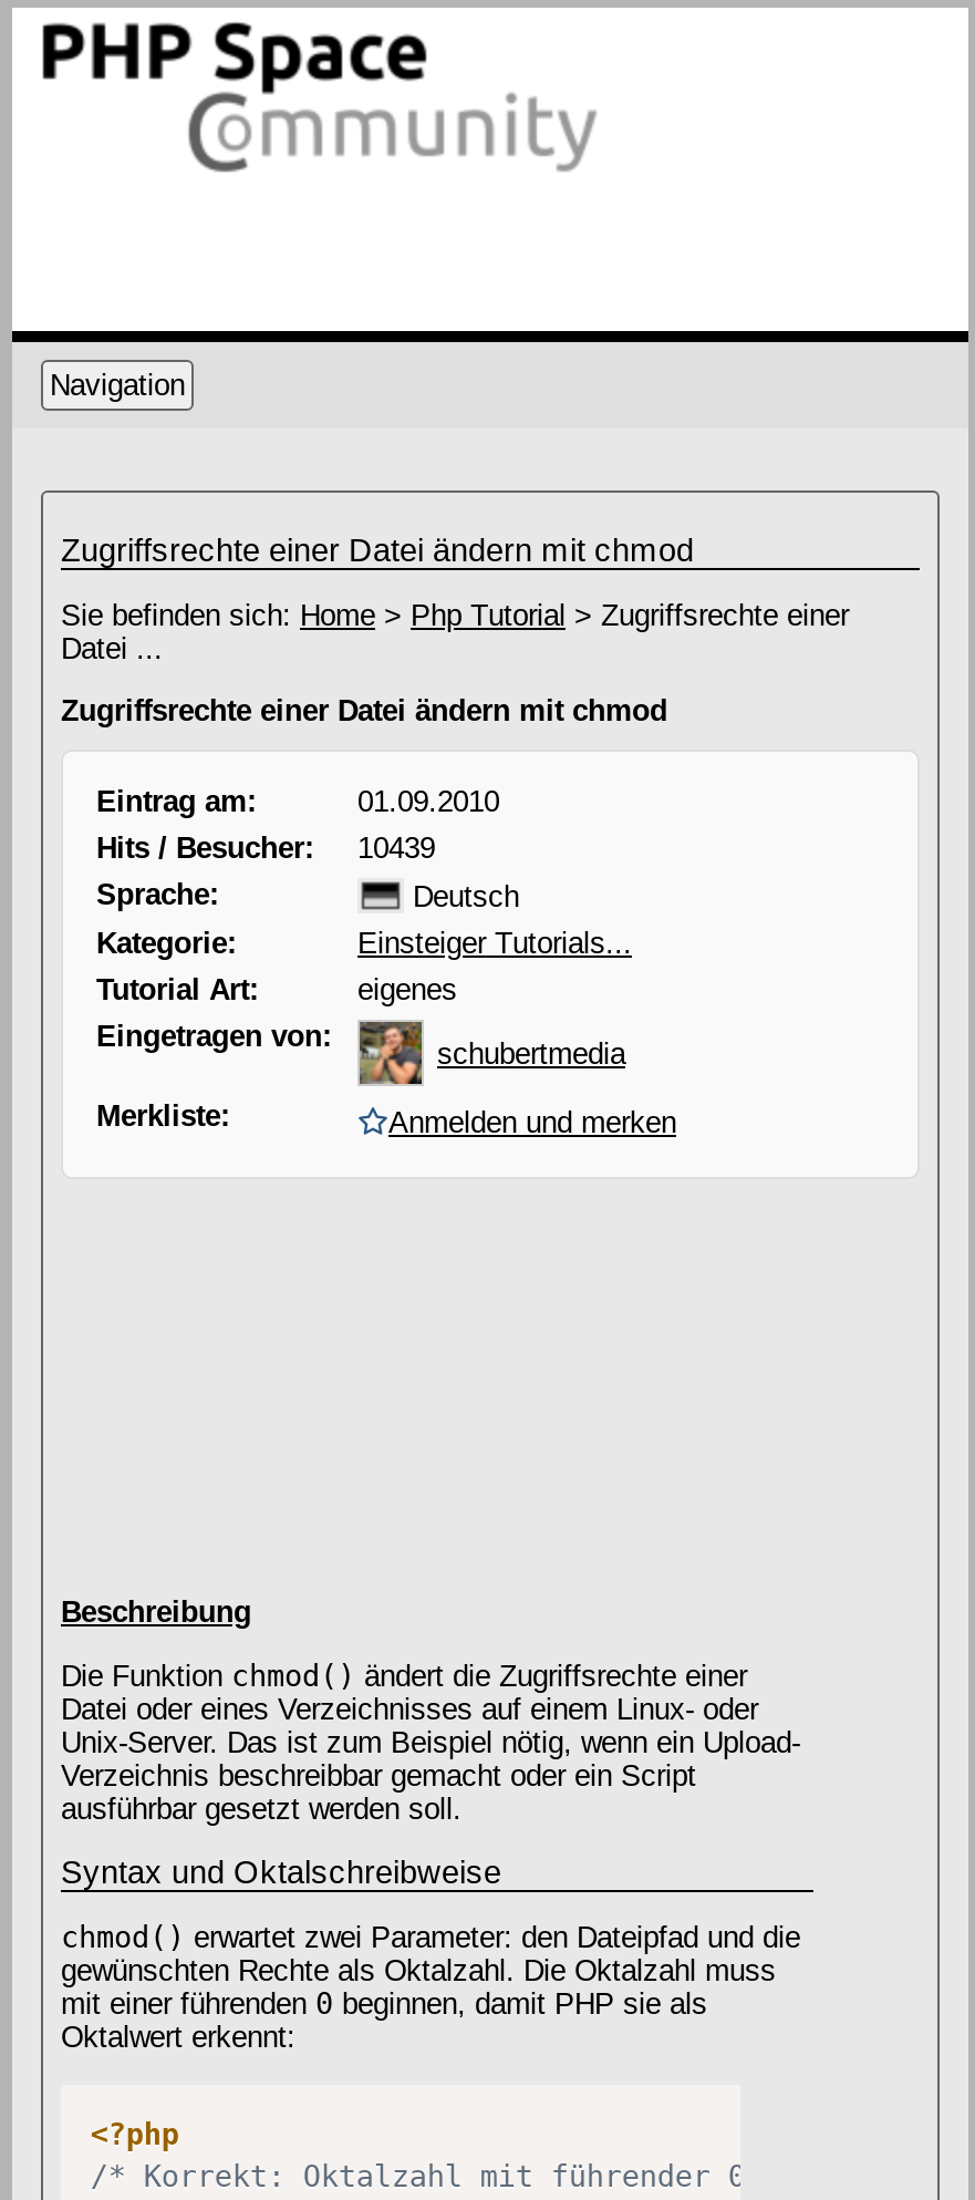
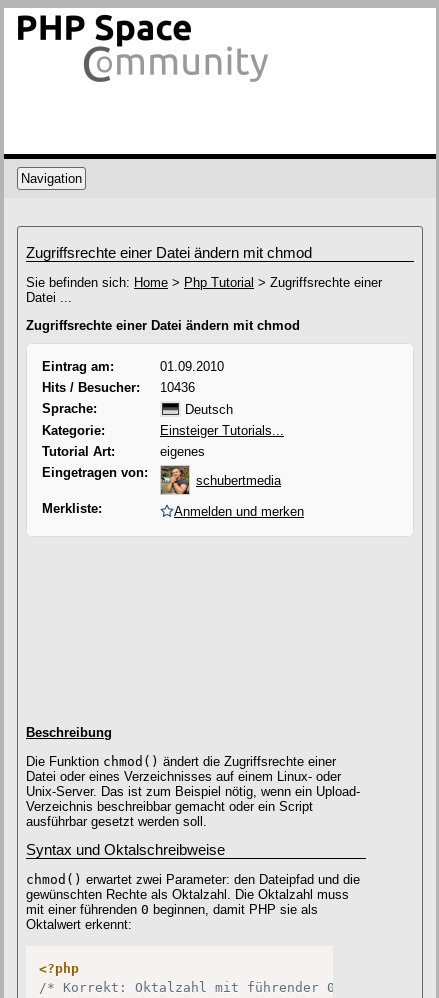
[96,833,435,866] Hits / Besucher: 10439 -> [42,380,195,395] Hits / Besucher: 10436

